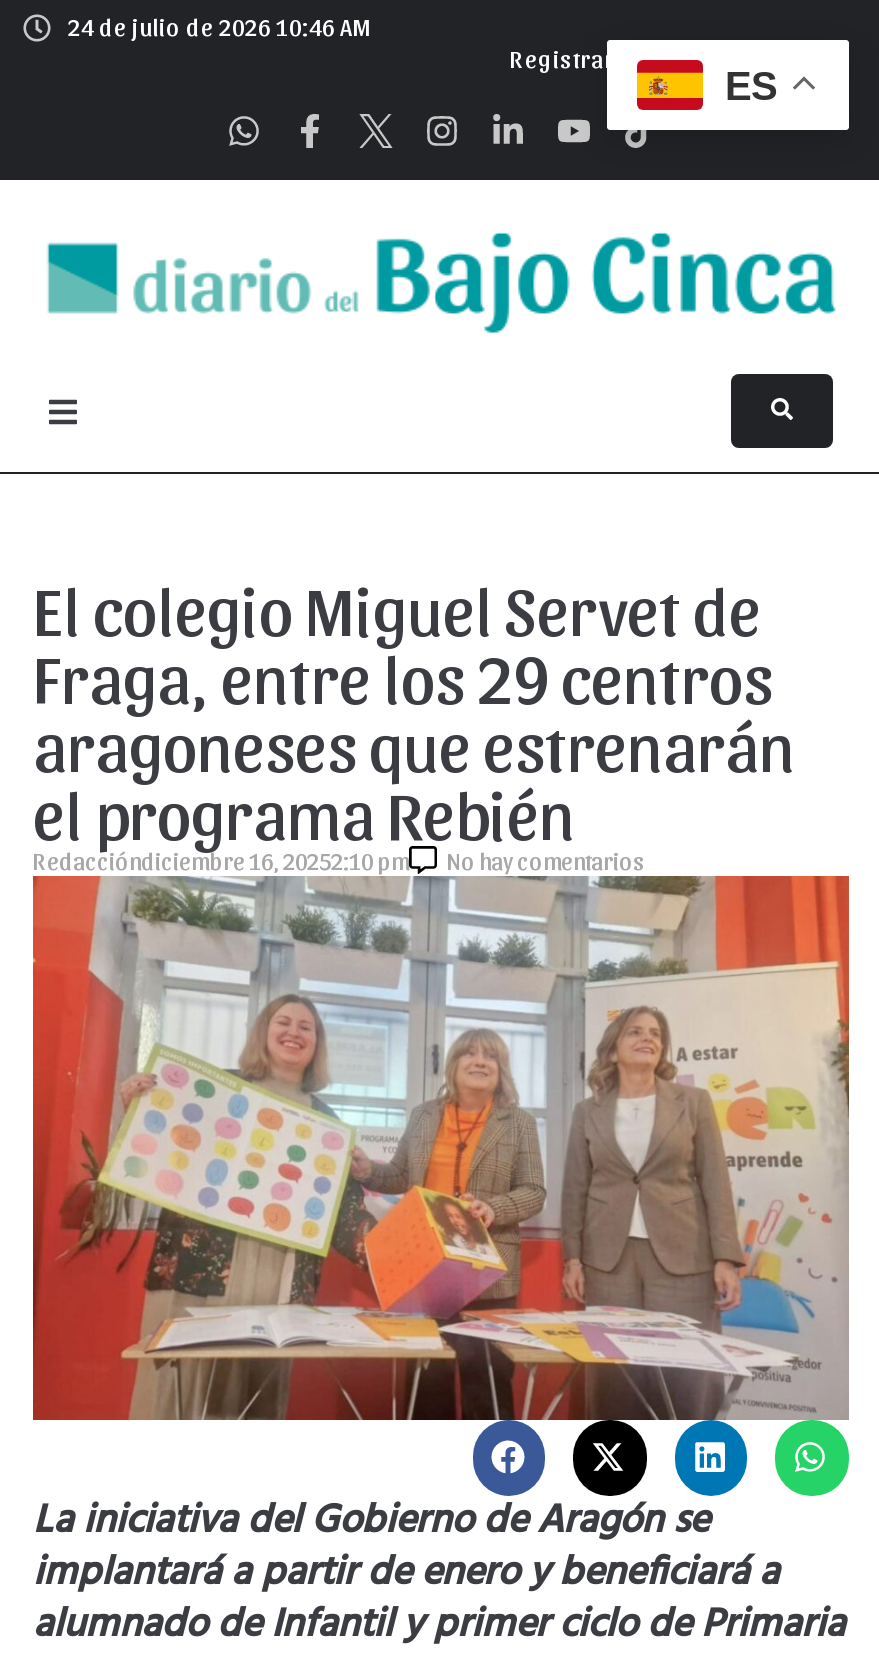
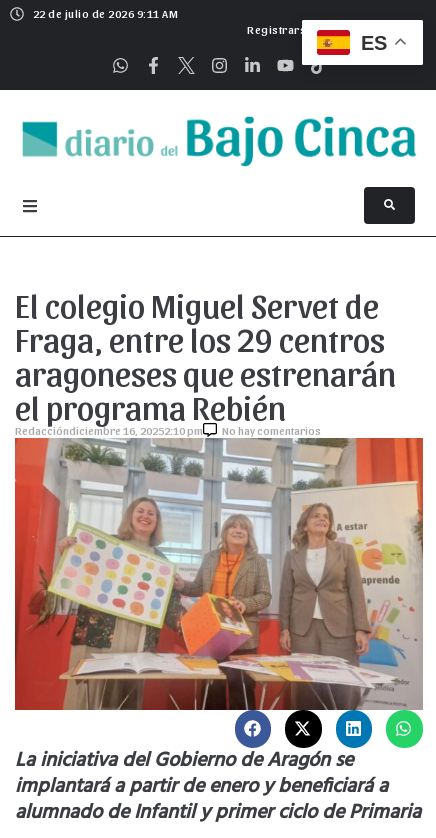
[68,12,372,40] 24 de julio de 2026 10:46 AM -> [32,6,178,20] 22 de julio de 2026 9:11 AM

